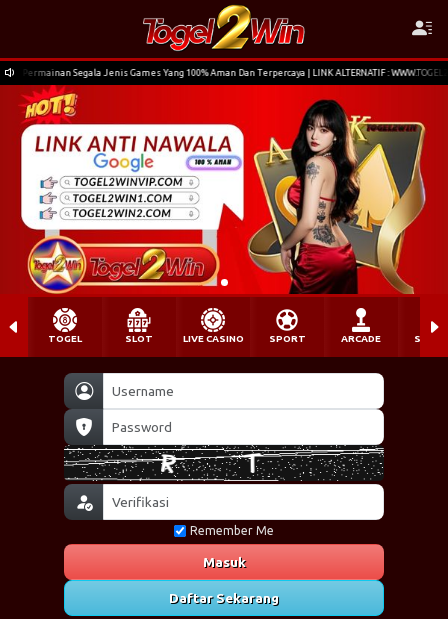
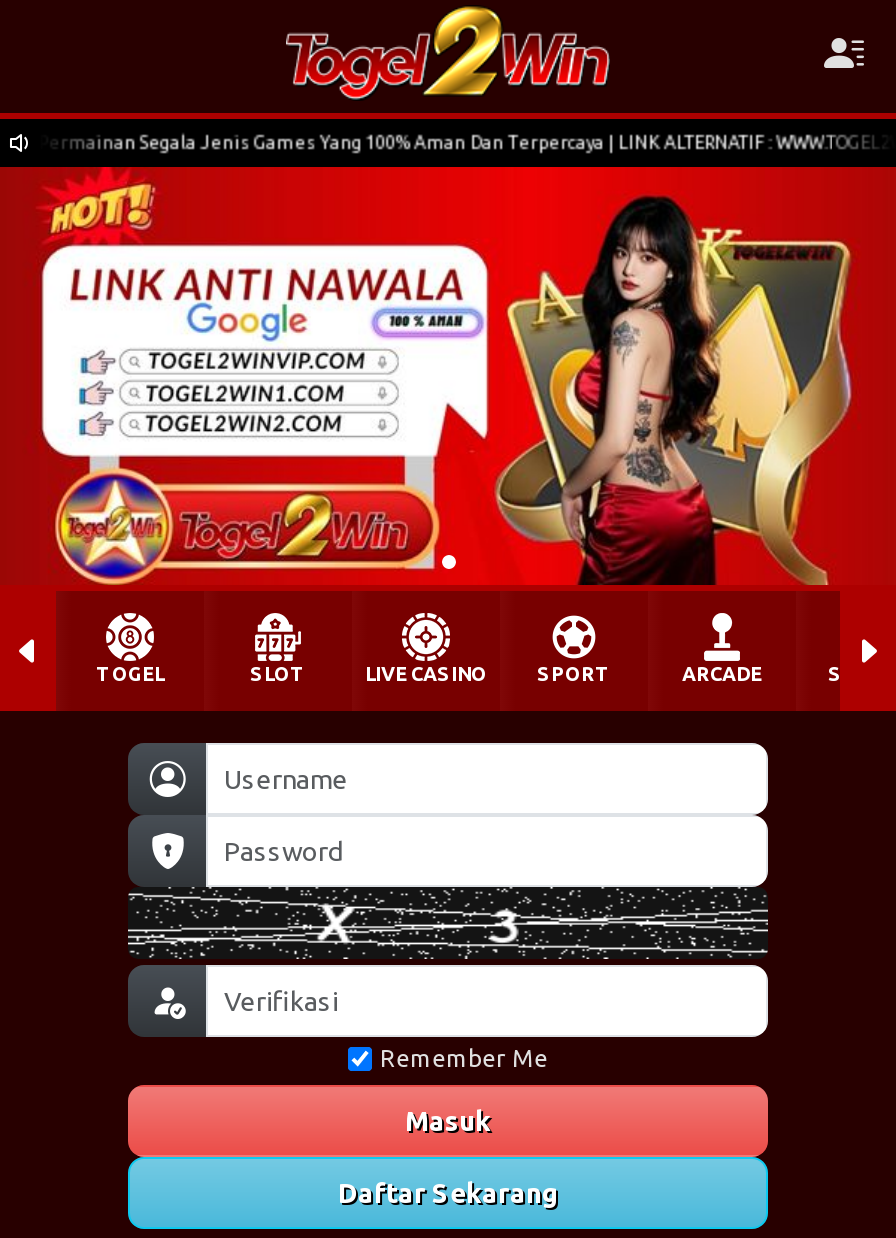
[64,445,384,482] [image] -> [128,887,768,959] [image]

